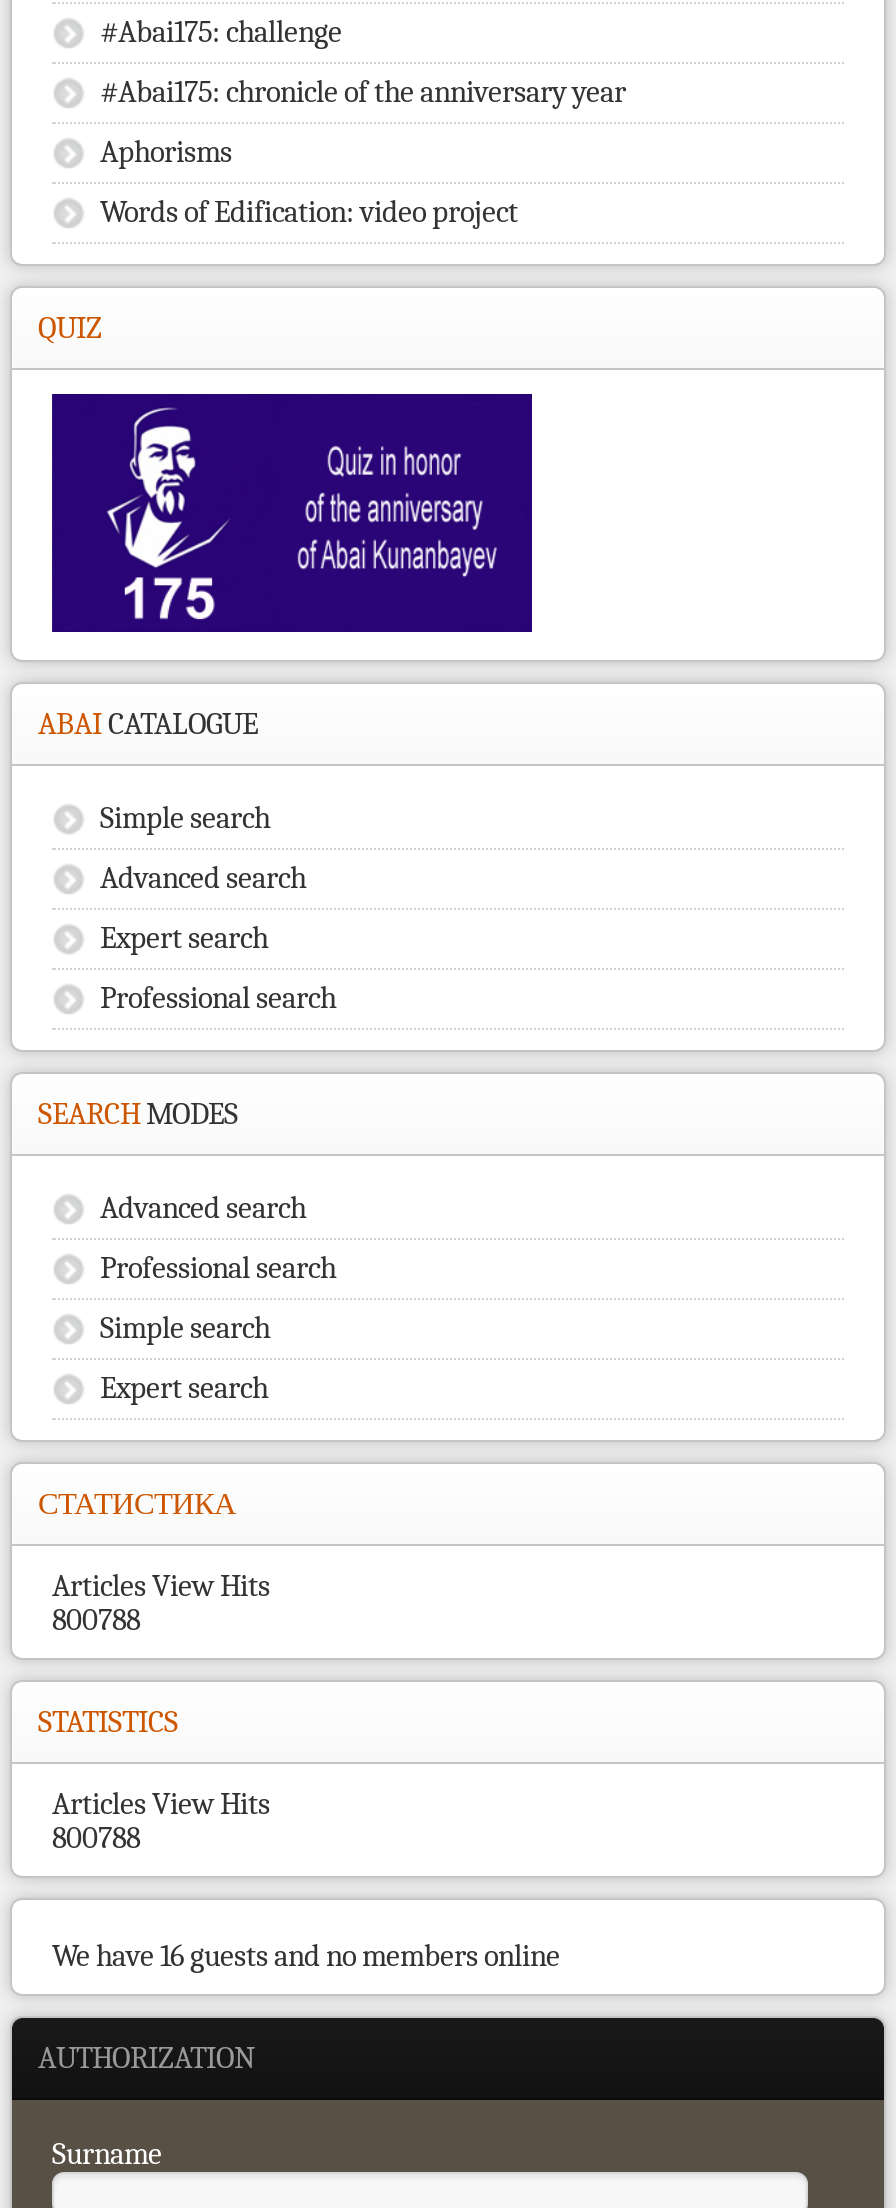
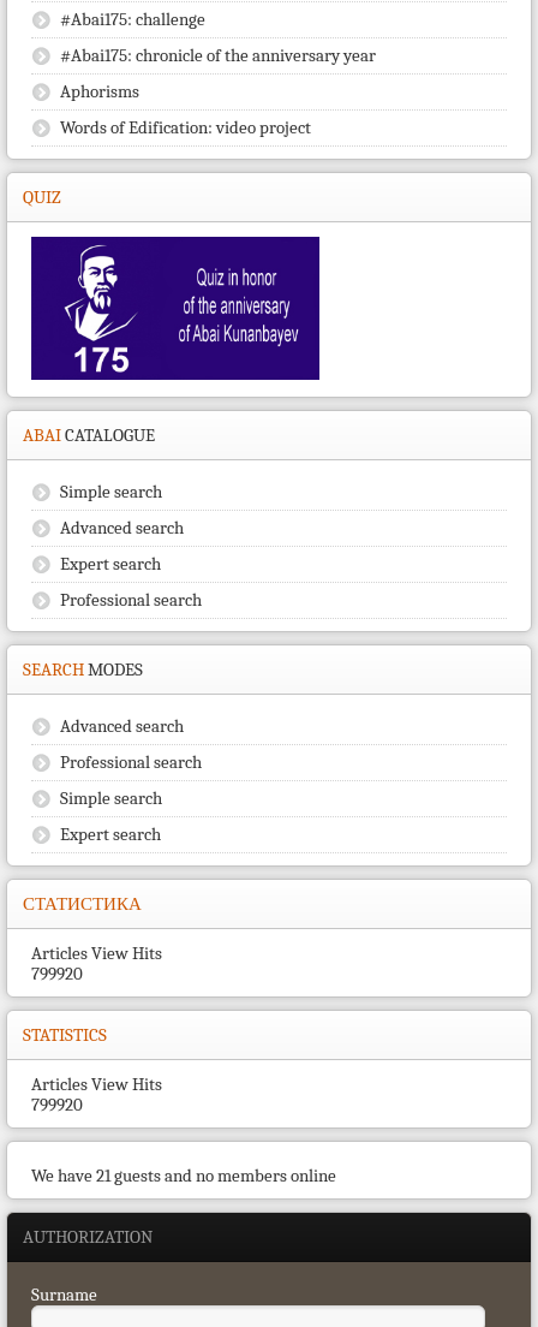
[52,1602,140,1638] 800788 -> [31,963,83,984] 799920
[52,1820,140,1856] 800788 -> [31,1094,83,1115] 799920
[52,1938,560,1974] We have 16 guests and no members online -> [31,1165,336,1186] We have 21 guests and no members online

